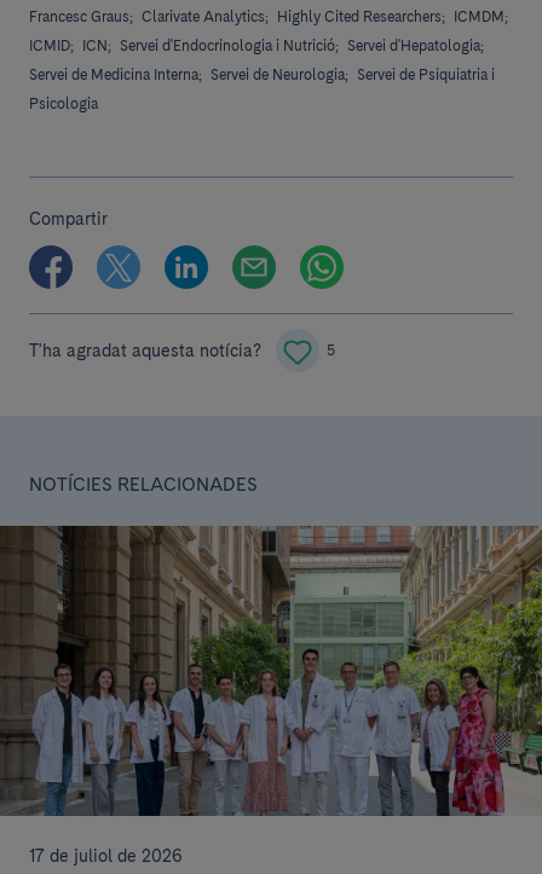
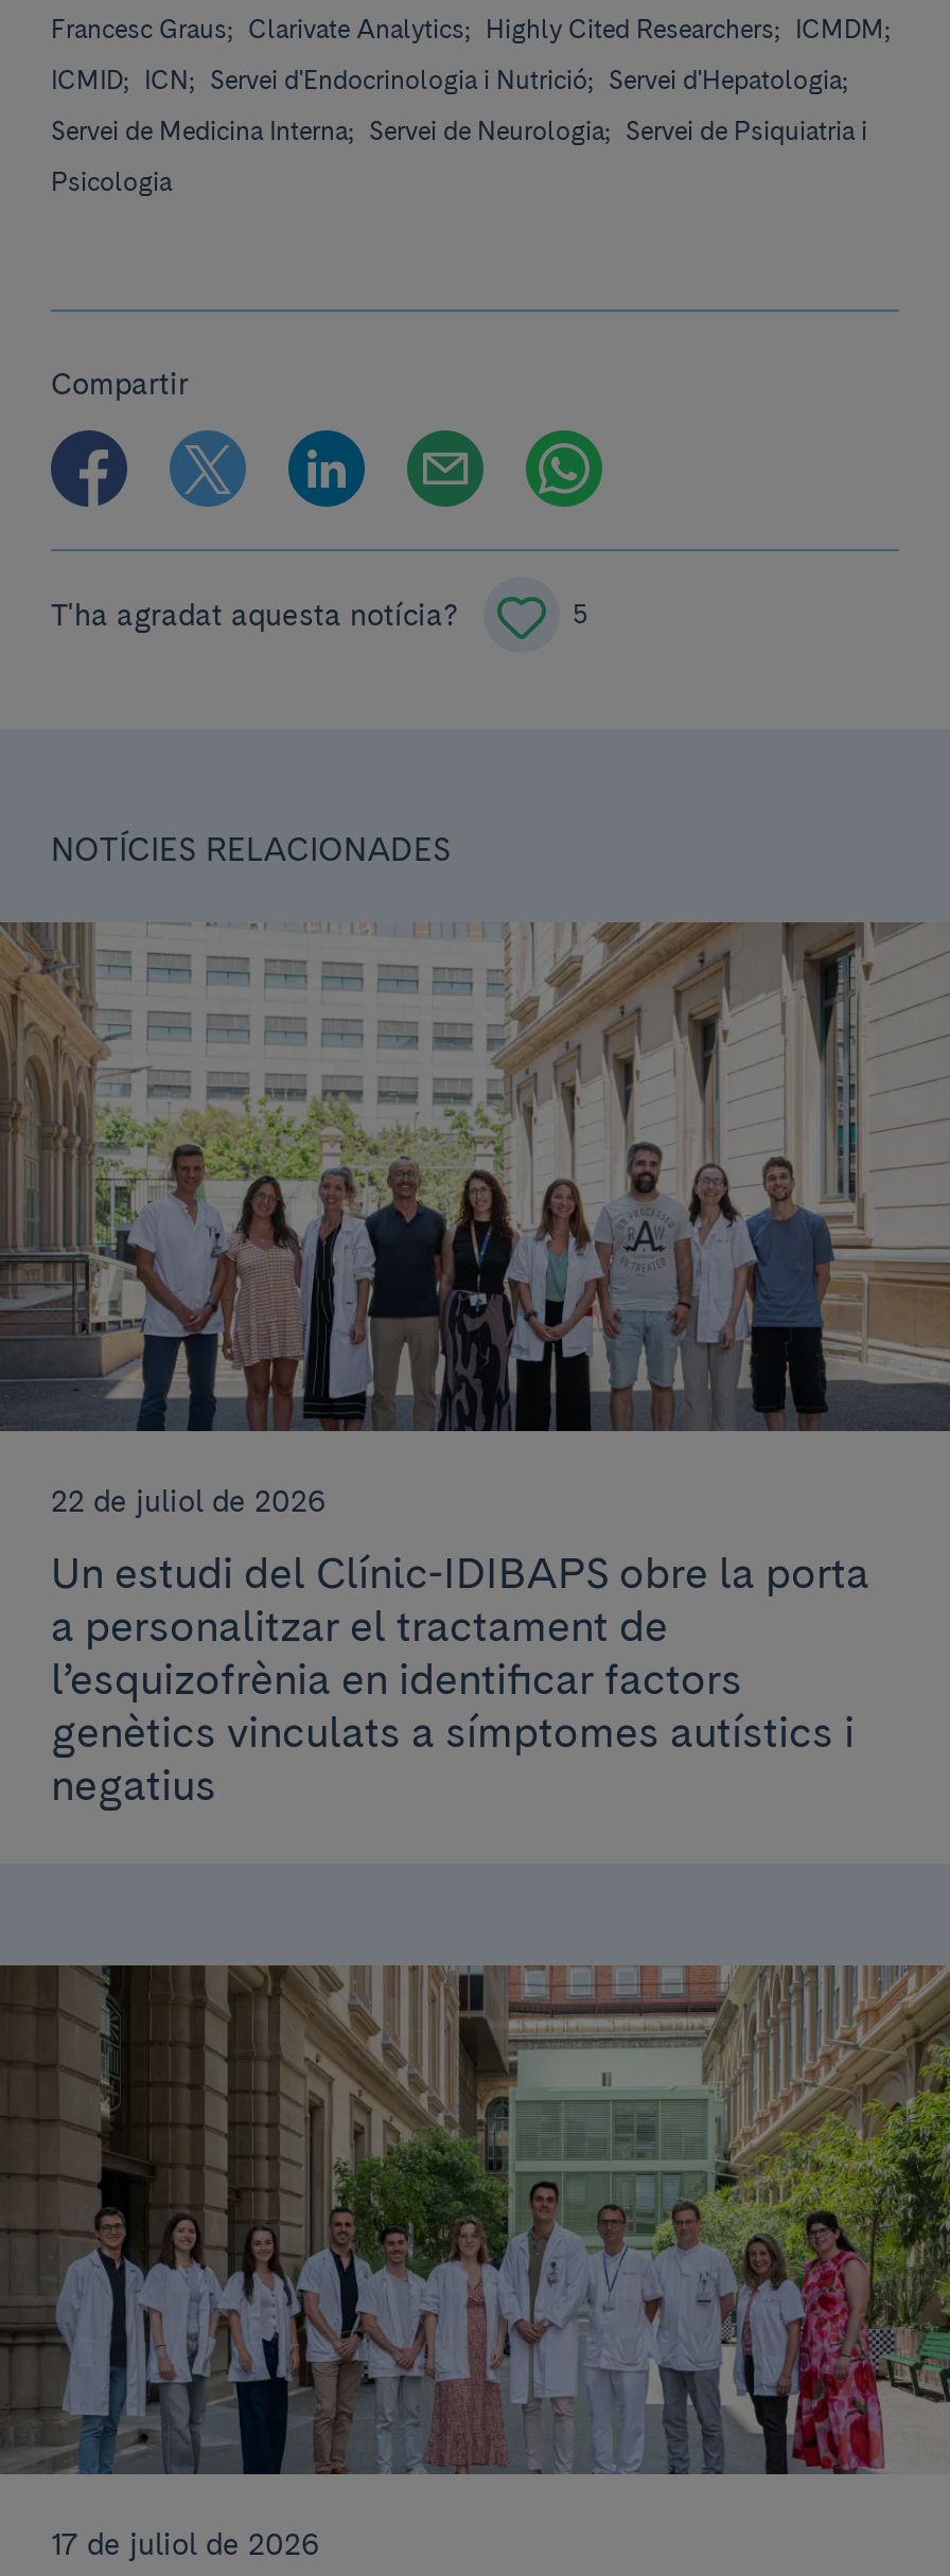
none -> [6,920,944,1810] [image] | 22 de juliol de 2026 | Un estudi del Clínic-IDIBAPS obre la porta | a personalitzar el tractament de | l’esquizofrènia en identificar factors | genètics vinculats a símptomes autístics i | negatius

